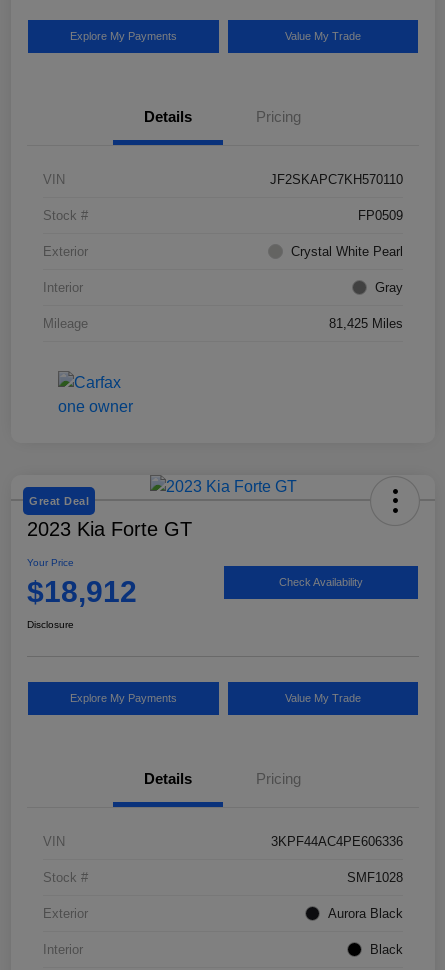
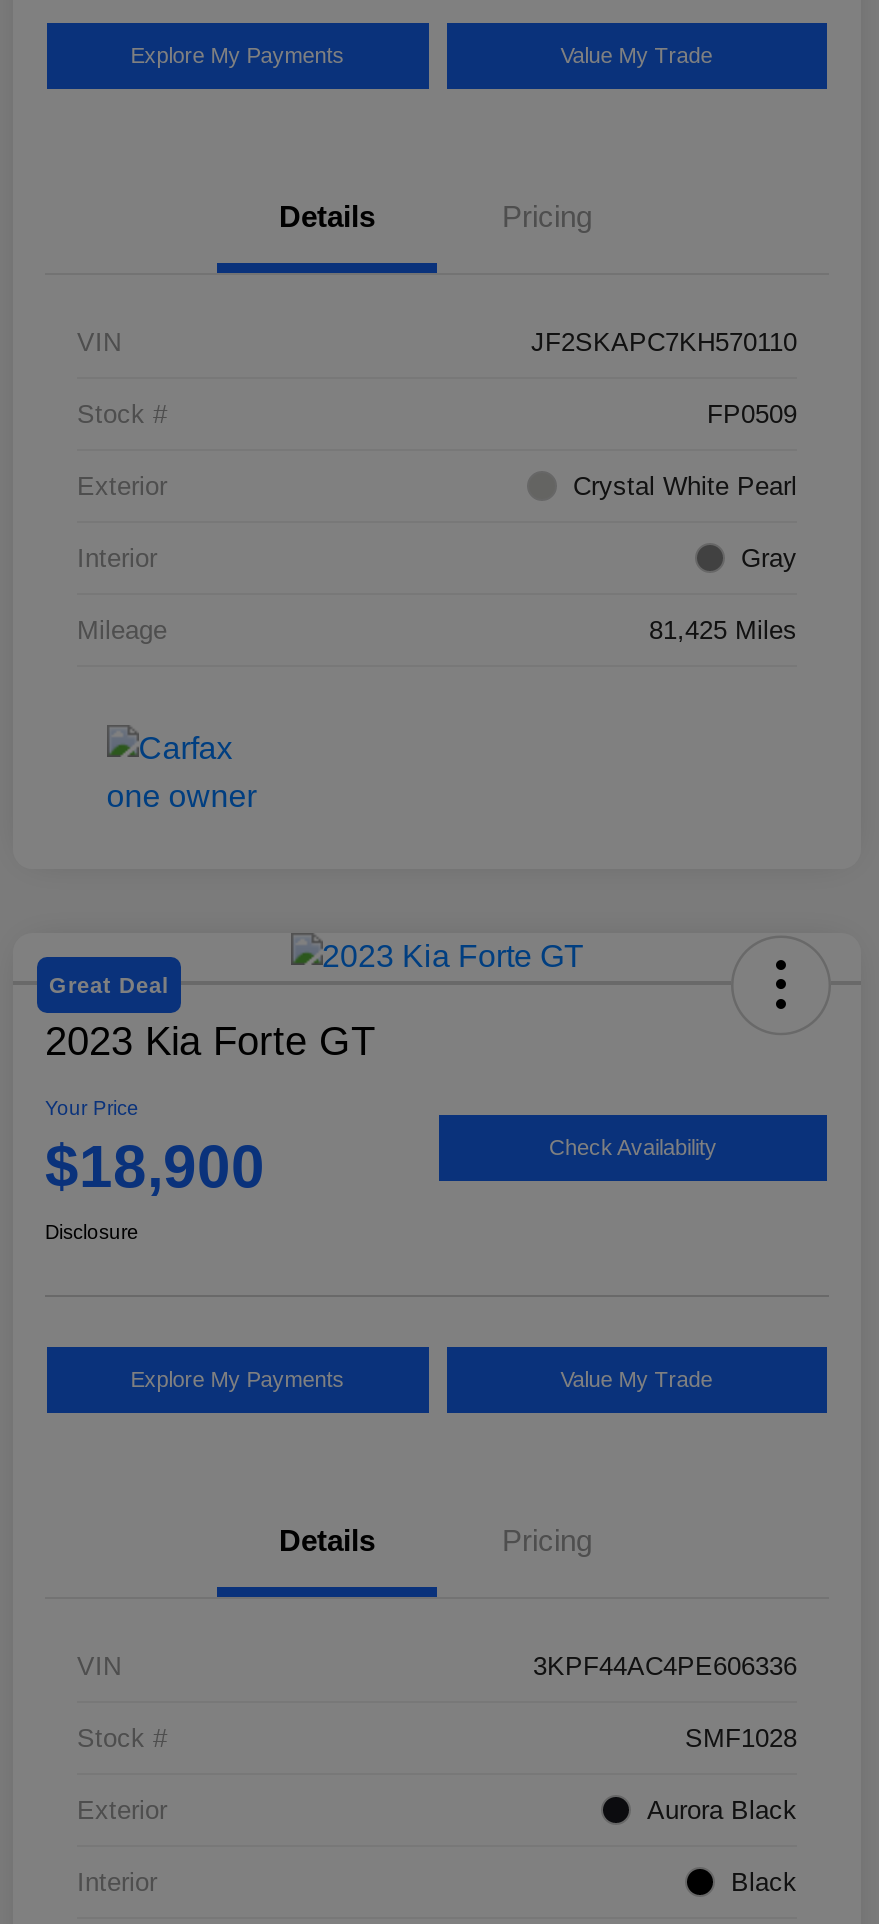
[27,575,137,608] $18,912 -> [45,1133,265,1199] $18,900

